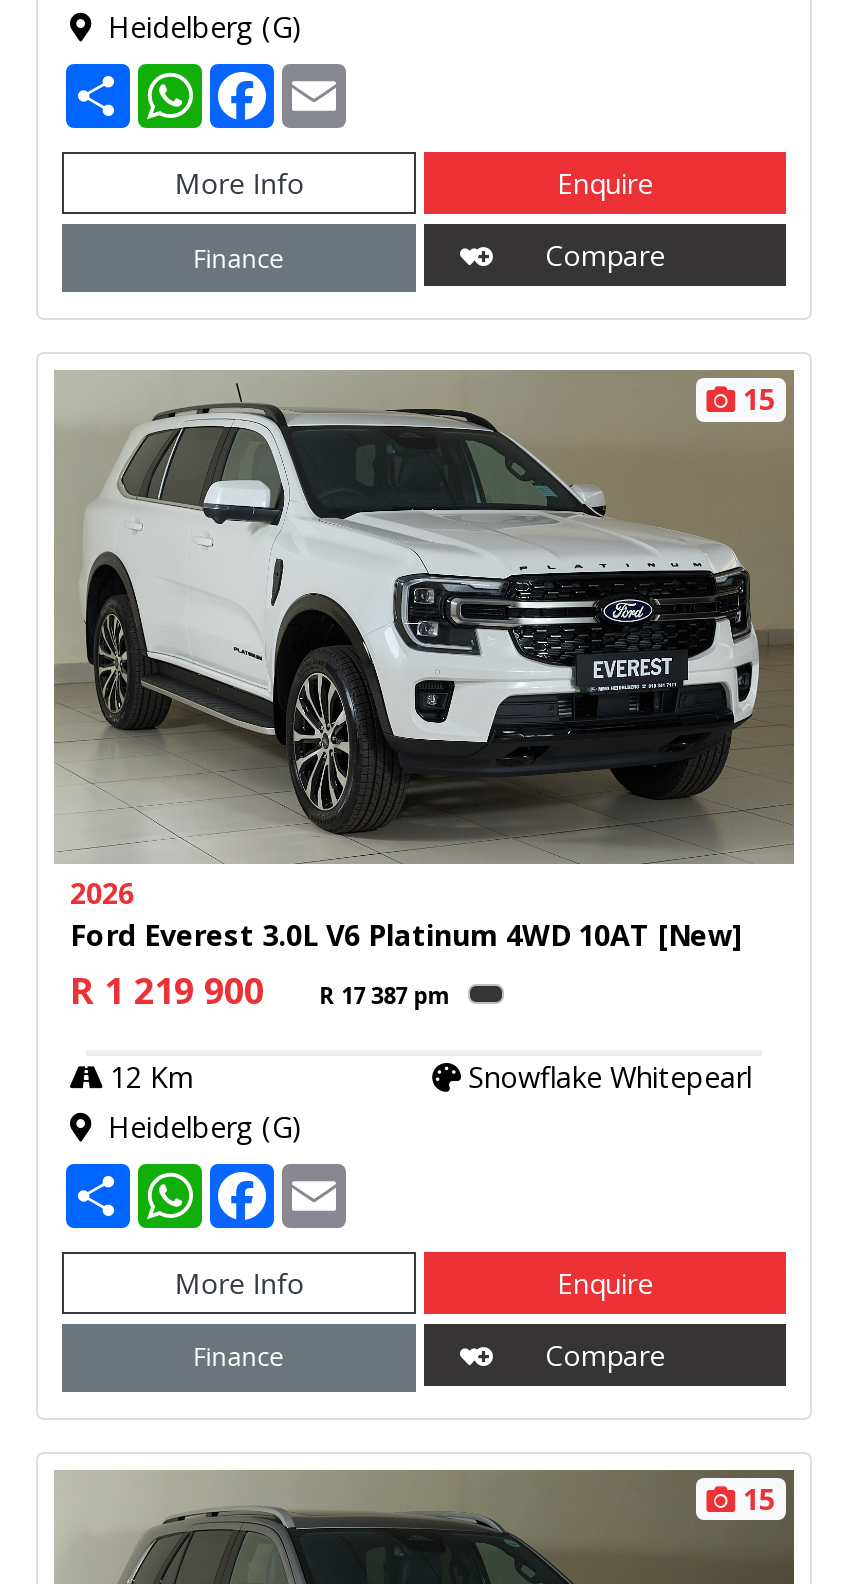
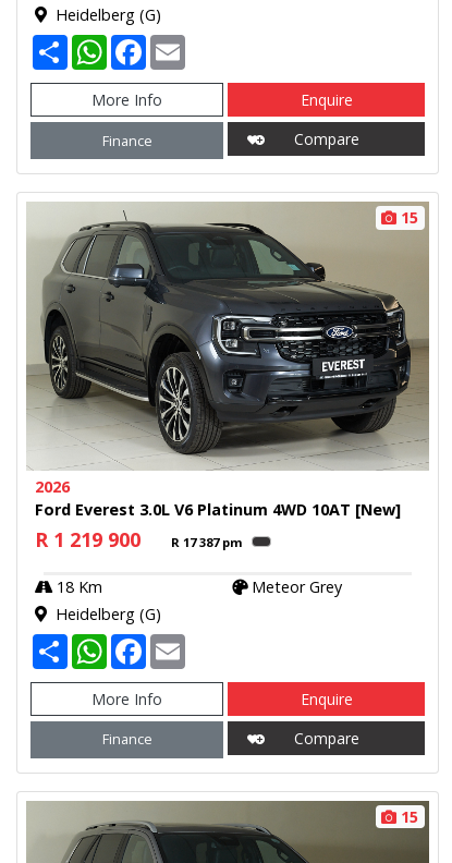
[56,372,794,864] [image] -> [28,204,429,470] [image]
[110,1057,752,1095] 12 Km | Snowflake Whitepearl -> [57,576,342,597] 18 Km | Meteor Grey

